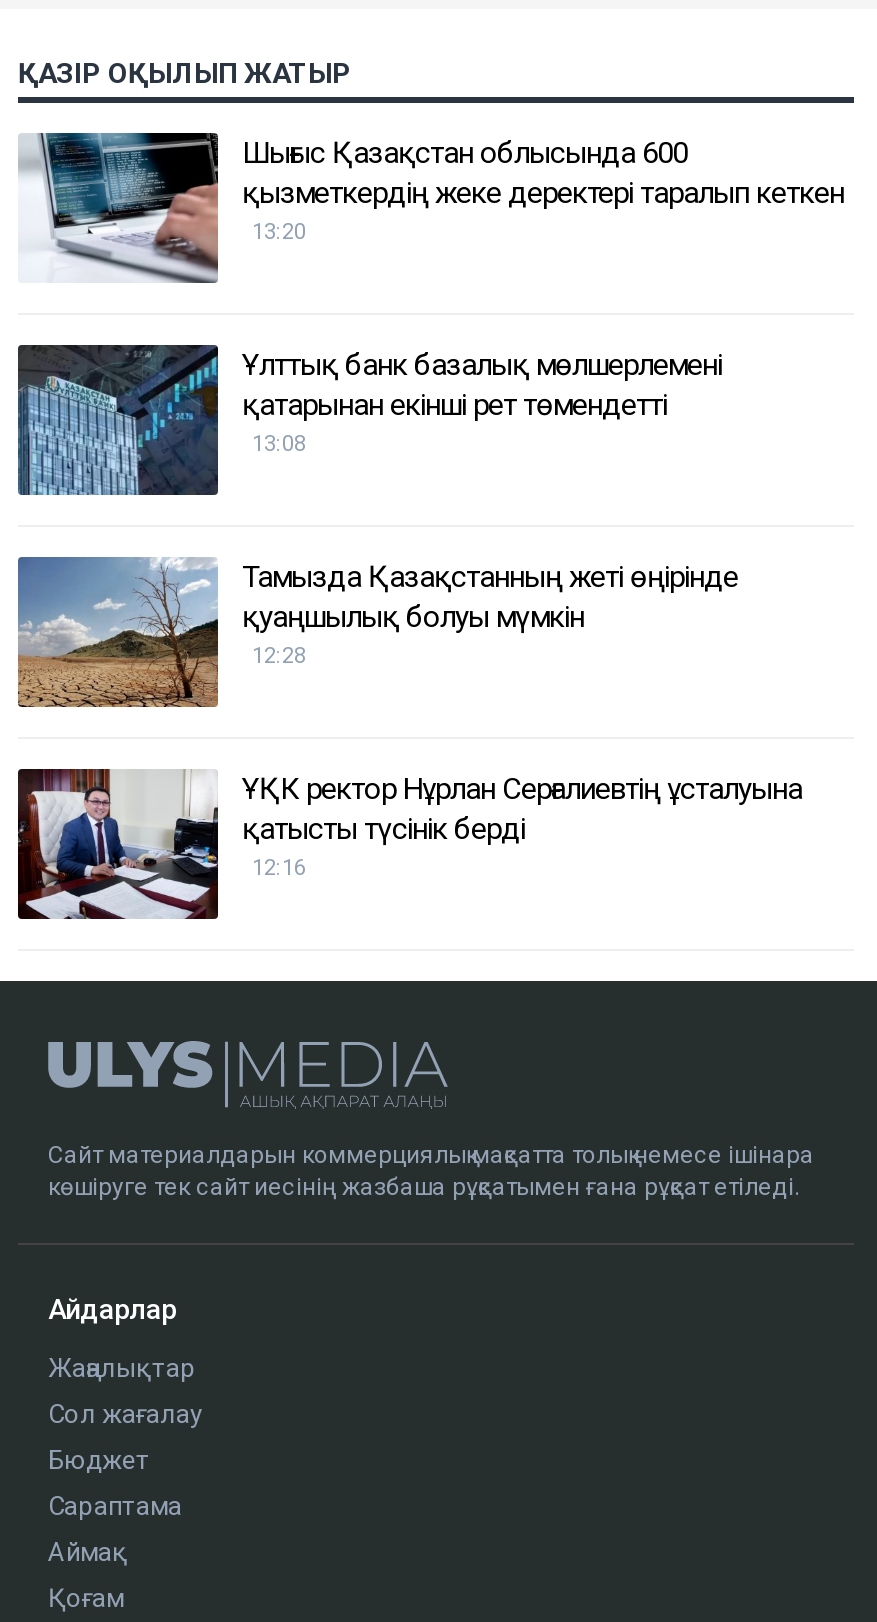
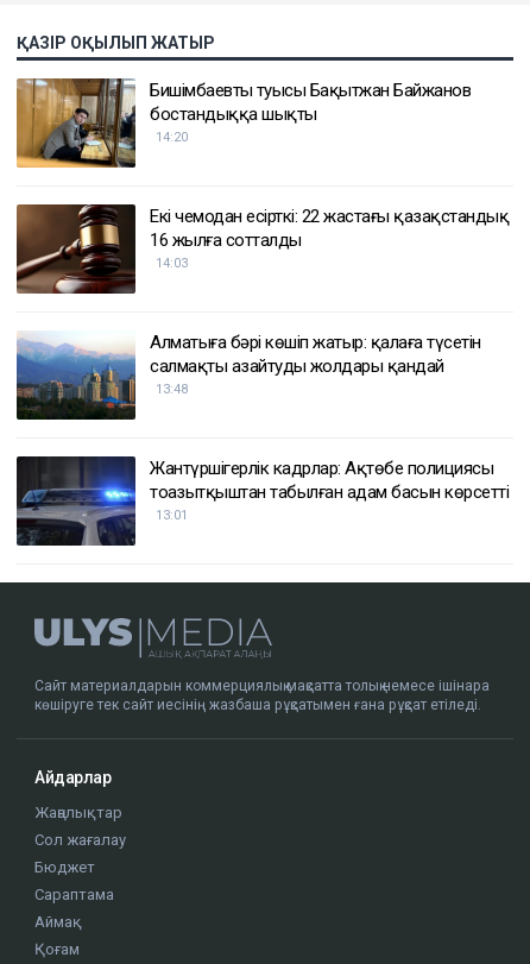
[18,130,844,284] [image] | Шығыс Қазақстан облысында 600 | қызметкердің жеке деректері таралып кеткен | 13:20 -> [15,77,471,169] [image] | Бишімбаевтың туысы Бақытжан Байжанов | бостандыққа шықты | 14:20
[16,342,722,498] [image] | Ұлттық банк базалық мөлшерлемені | қатарынан екінші рет төмендетті | 13:08 -> [15,203,509,295] [image] | Екі чемодан есірткі: 22 жастағы қазақстандық | 16 жылға сотталды | 14:03
[16,556,738,708] [image] | Тамызда Қазақстанның жеті өңірінде | қуаңшылық болуы мүмкін | 12:28 -> [15,332,481,421] [image] | Алматыға бәрі көшіп жатыр: қалаға түсетін | салмақты азайтудың жолдары қандай | 13:48
[16,766,802,922] [image] | ҰҚК ректор Нұрлан Серғалиевтің ұсталуына | қатысты түсінік берді | 12:16 -> [15,455,509,547] [image] | Жантүршігерлік кадрлар: Ақтөбе полициясы | тоңазытқыштан табылған адам басын көрсетті | 13:01

